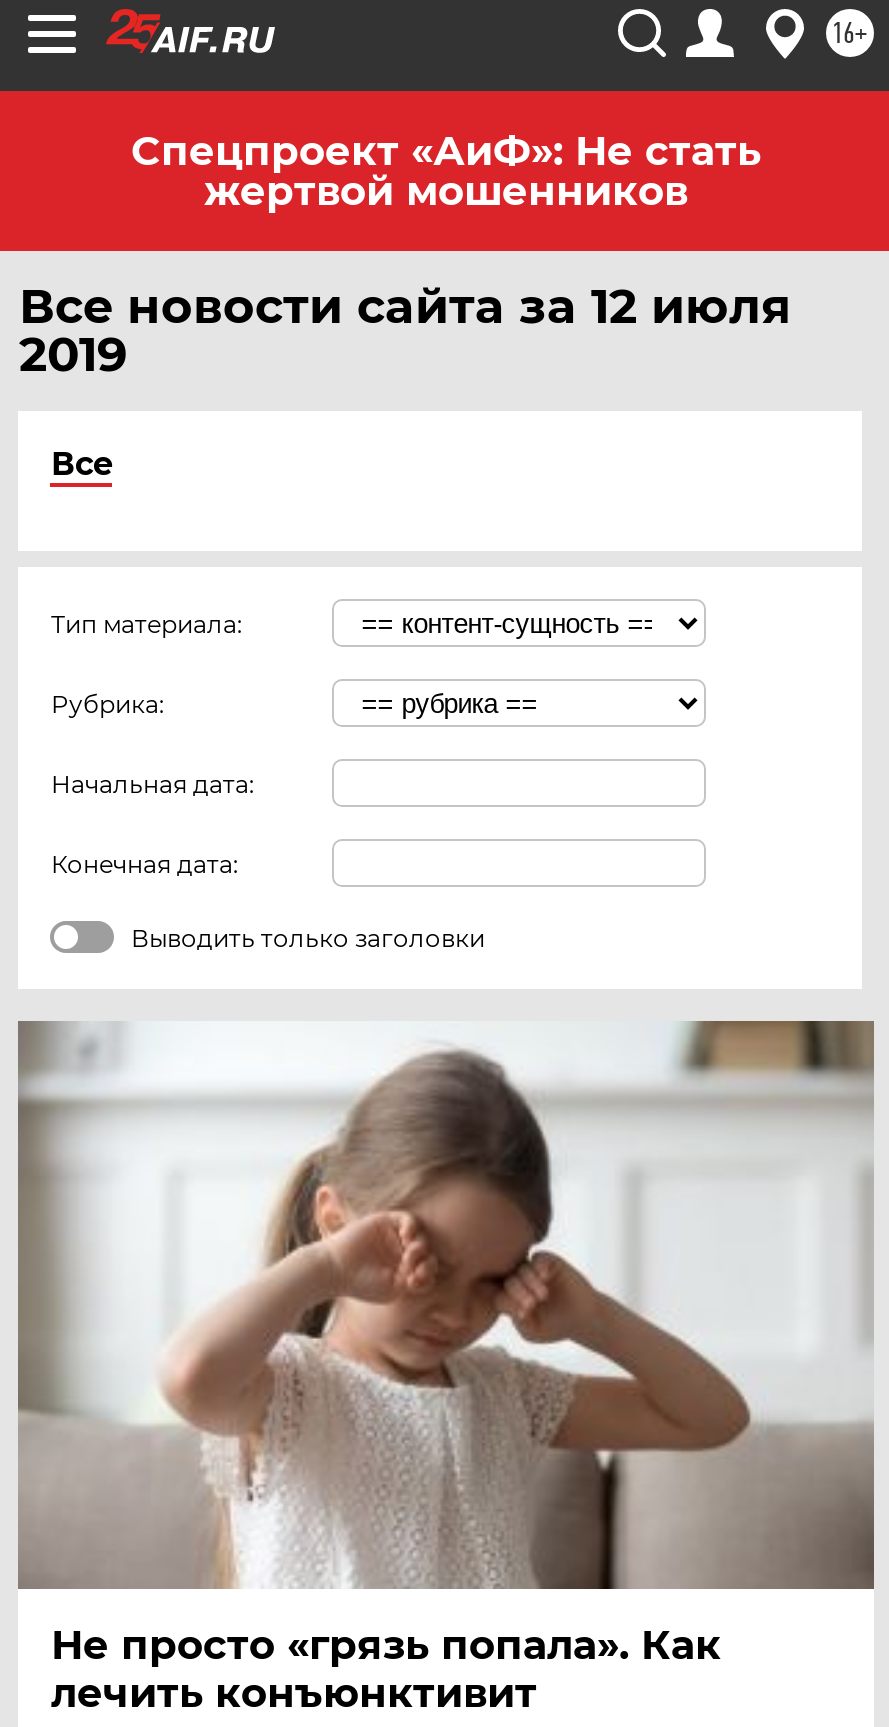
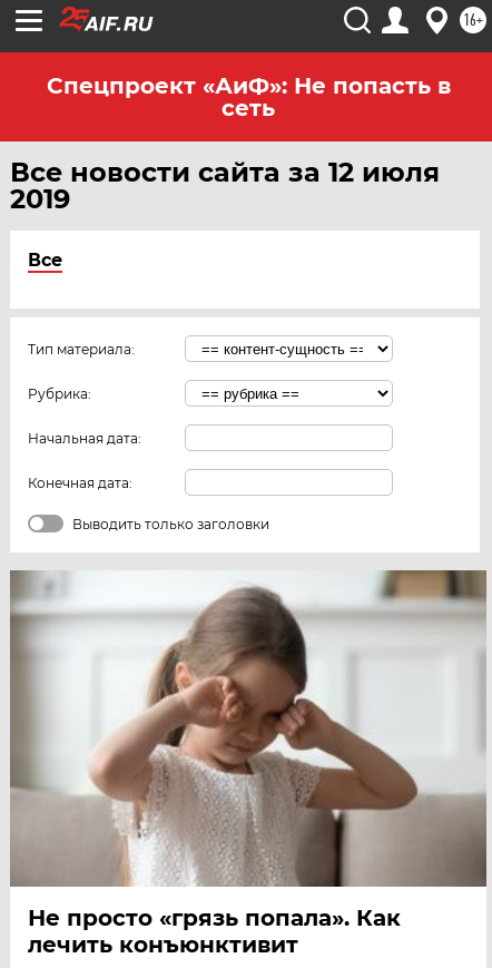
[131,127,761,215] Спецпроект «АиФ»: Не стать | жертвой мошенников -> [46,72,450,121] Спецпроект «АиФ»: Не попасть в | сеть

